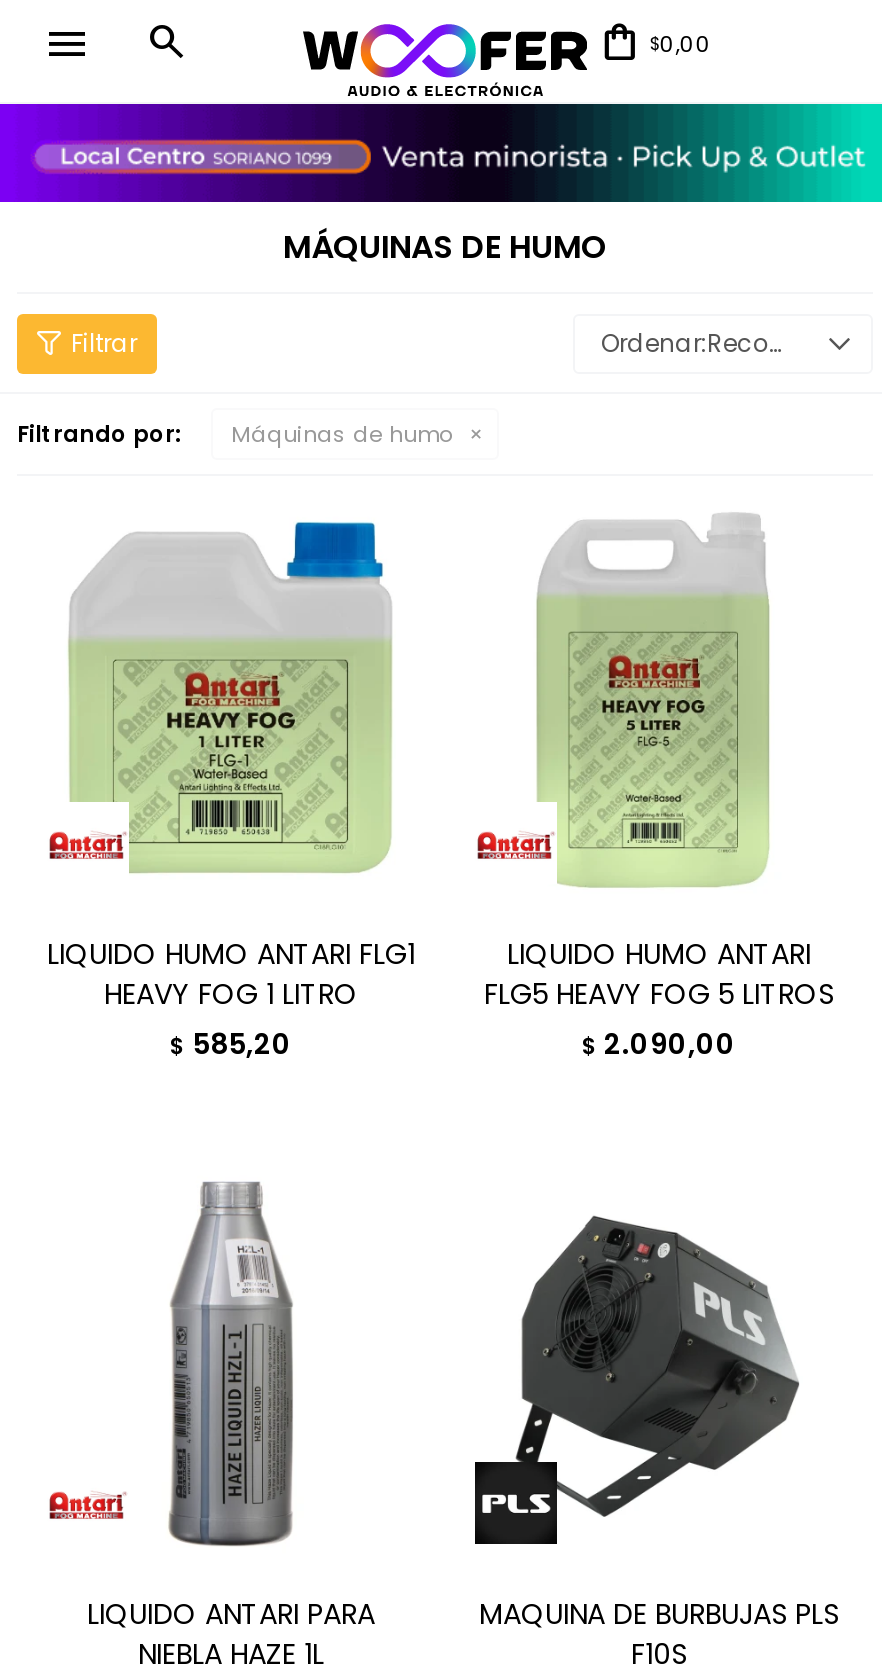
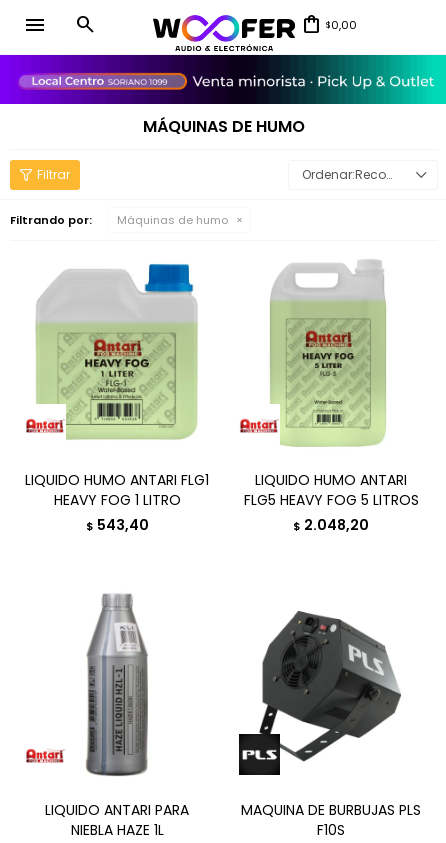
[170,1024,292,1064] $ 585,20 -> [85,515,148,535] $ 543,40
[582,1024,736,1064] $ 2.090,00 -> [293,515,369,535] $ 2.048,20

